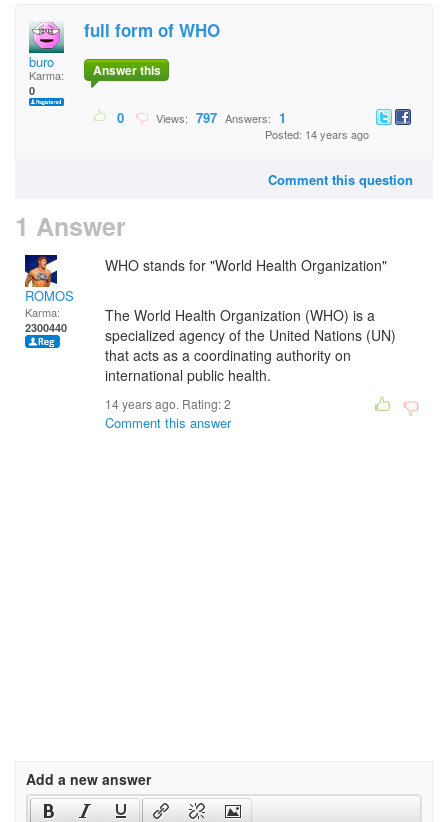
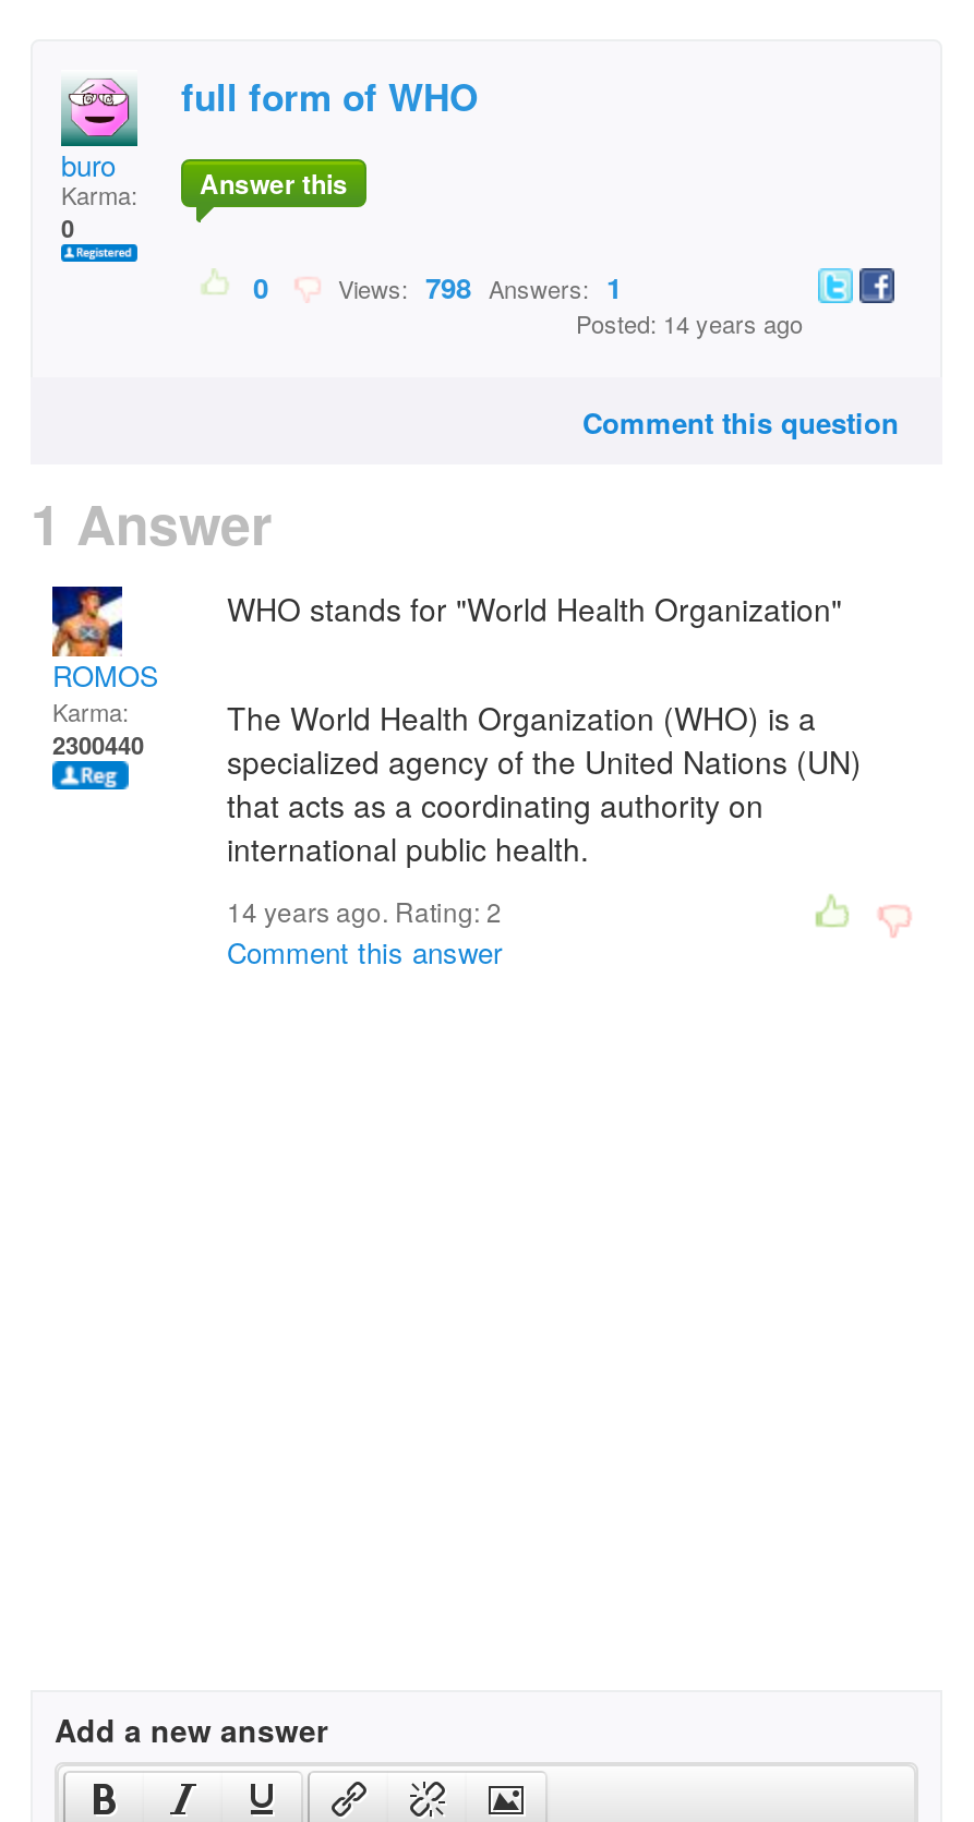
[150,108,286,127] Views: 797 Answers: 1 -> [325,266,622,308] Views: 798 Answers: 1

